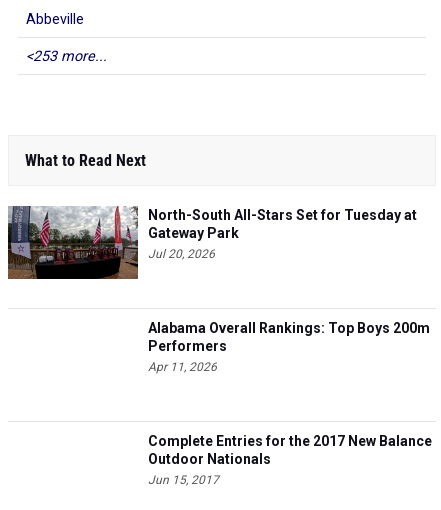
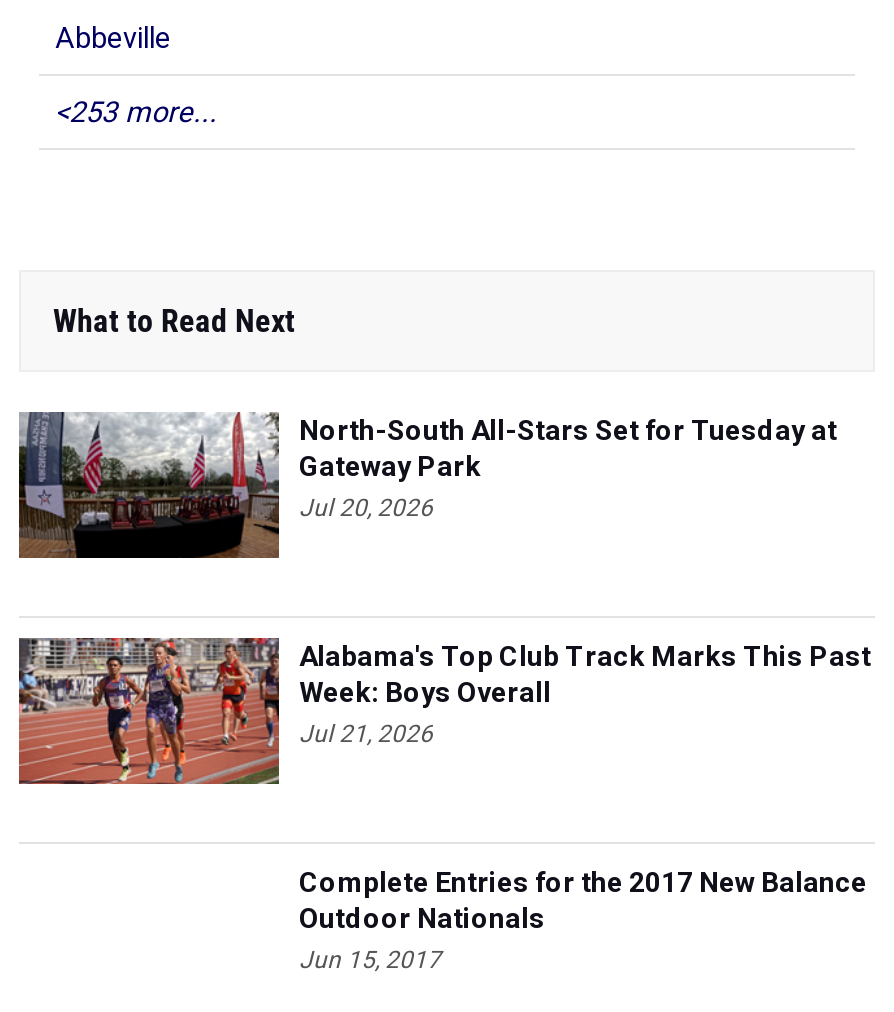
none -> [17,636,281,786] [image]
[148,320,430,374] Alabama Overall Rankings: Top Boys 200m | Performers | Apr 11, 2026 -> [299,640,871,748] Alabama's Top Club Track Marks This Past | Week: Boys Overall | Jul 21, 2026

